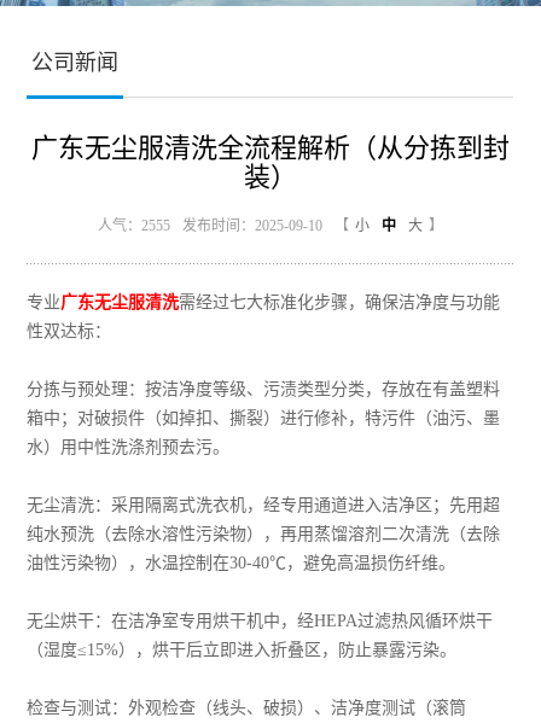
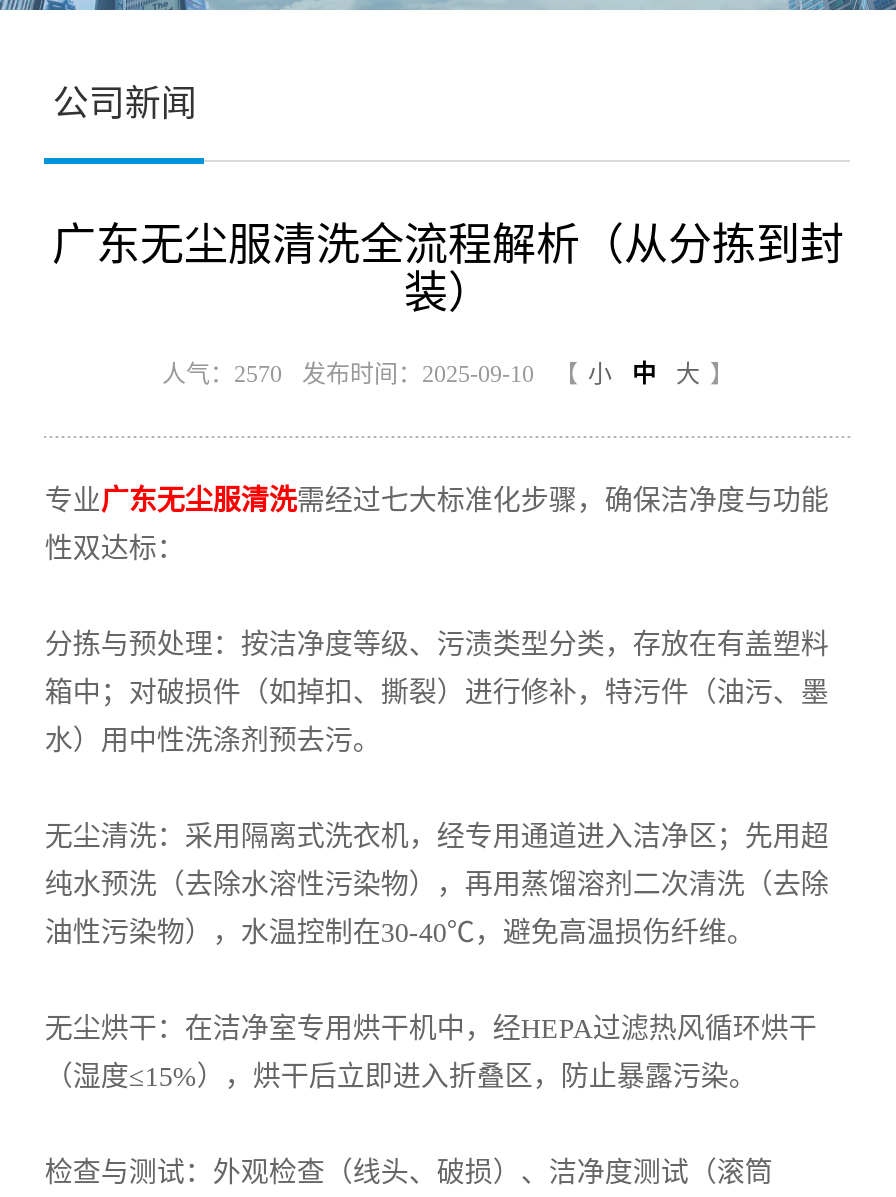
[98,217,443,234] 人气：2555 发布时间：2025-09-10 【 小 中 大 】 -> [162,360,734,388] 人气：2570 发布时间：2025-09-10 【 小 中 大 】

